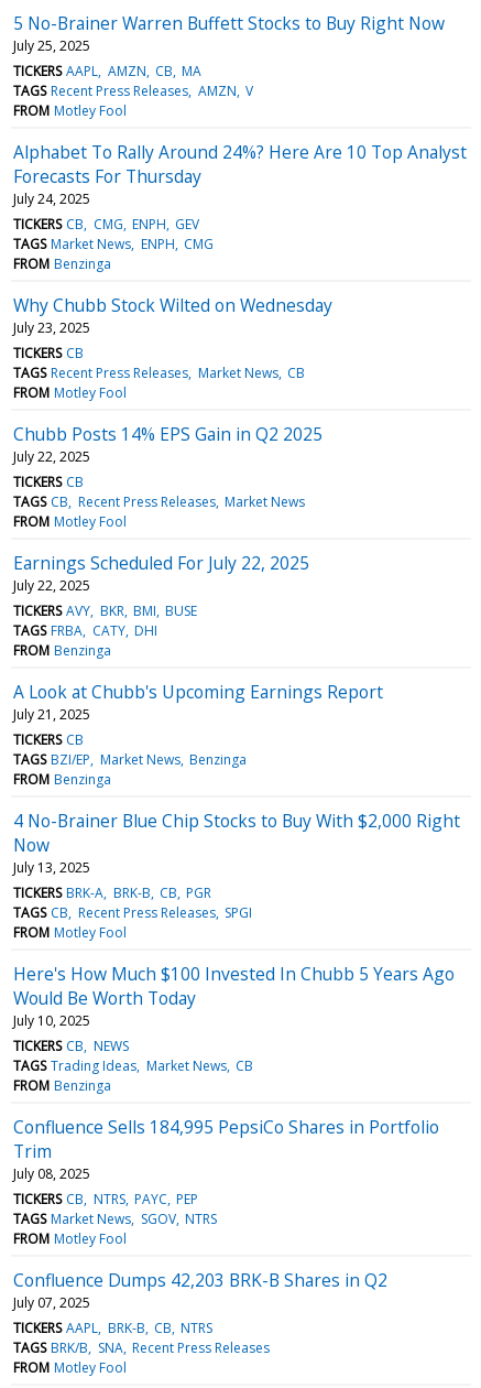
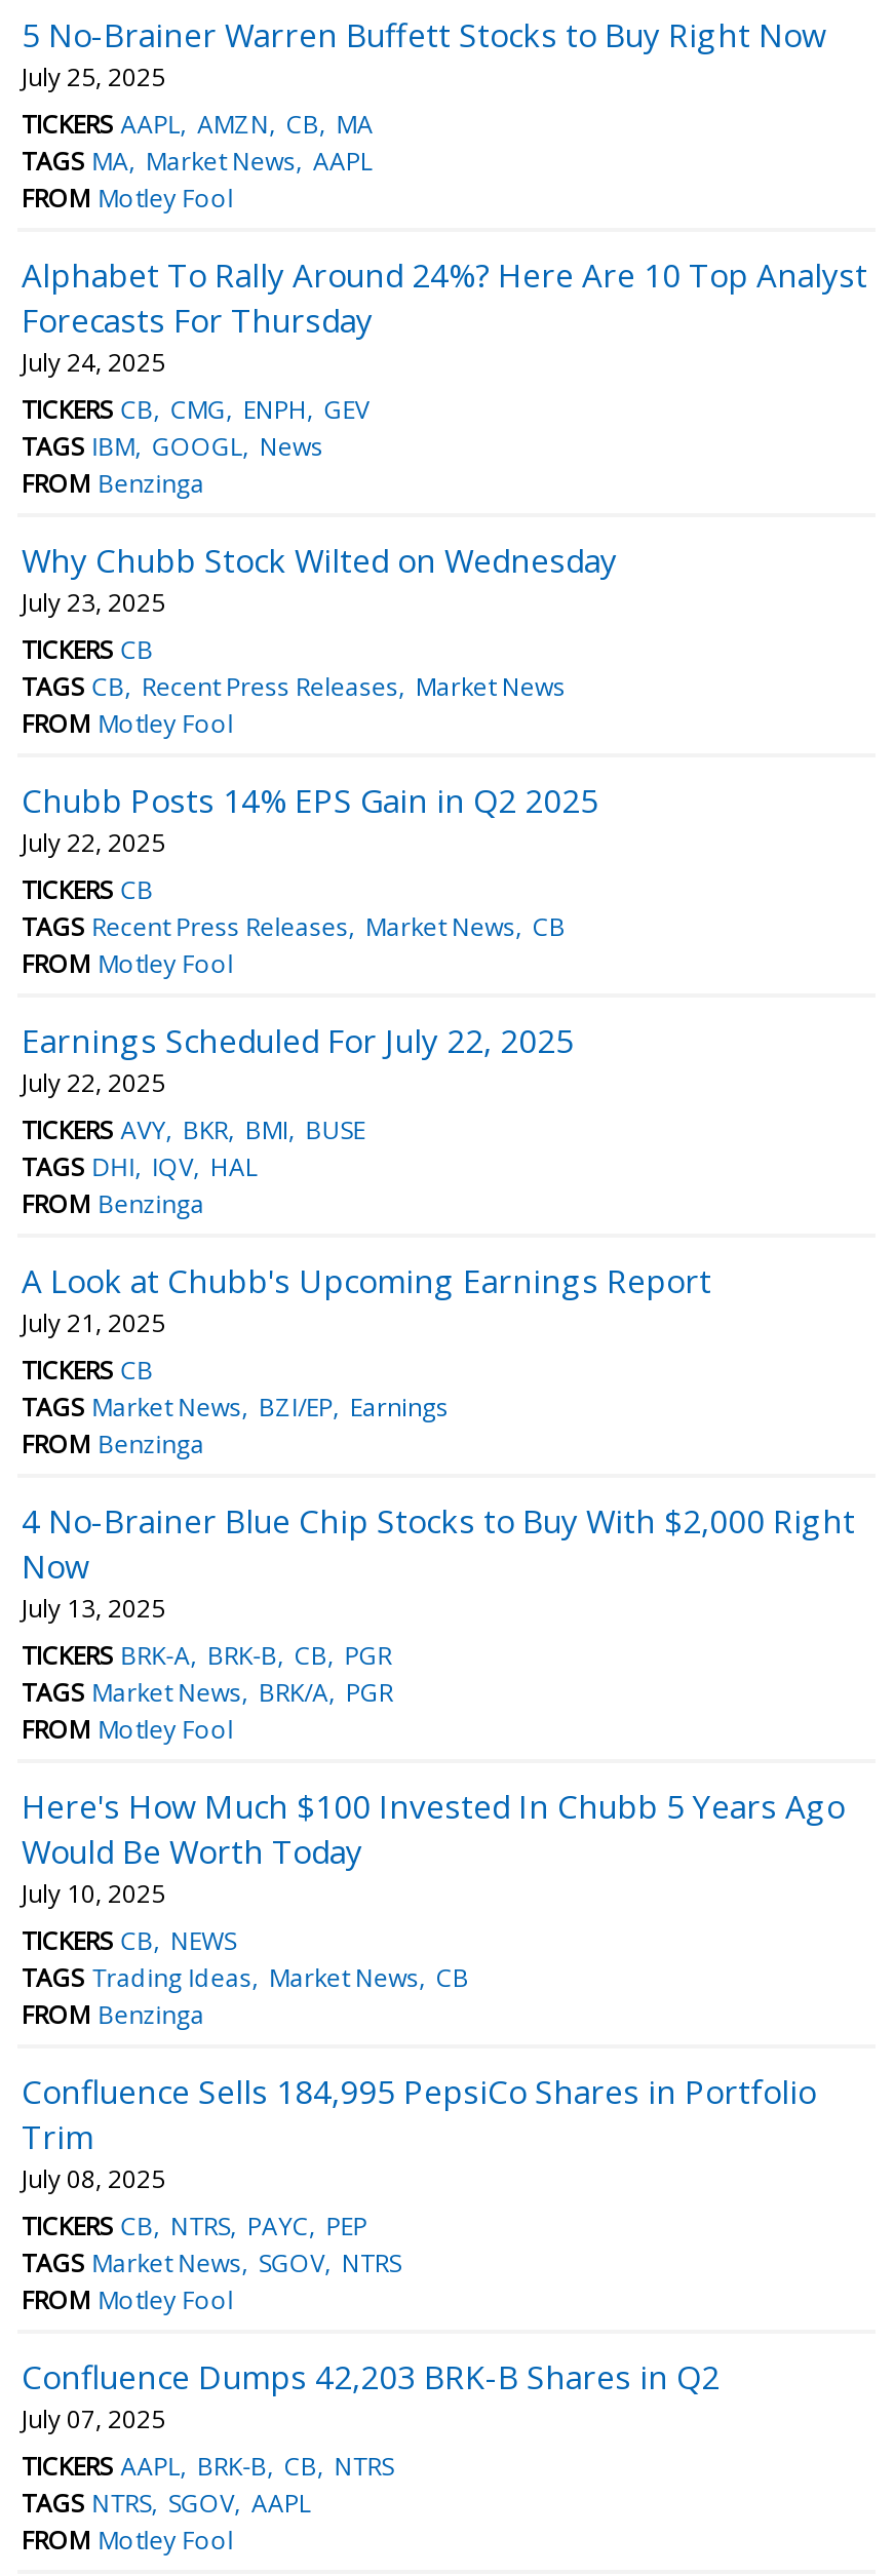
[13,81,253,100] TAGS Recent Press Releases AMZN V -> [22,143,372,178] TAGS MA Market News AAPL
[13,234,213,253] TAGS Market News ENPH CMG -> [22,429,323,463] TAGS IBM GOOGL News
moved [13,363,305,382] -> [22,909,565,944]: TAGS Recent Press Releases Market News CB
moved [13,492,305,511] -> [22,669,565,704]: TAGS CB Recent Press Releases Market News
[13,621,157,640] TAGS FRBA CATY DHI -> [22,1149,257,1184] TAGS DHI IQV HAL
[13,750,246,769] TAGS BZI/EP Market News Benzinga -> [22,1389,448,1424] TAGS Market News BZI/EP Earnings
[13,903,252,922] TAGS CB Recent Press Releases SPGI -> [22,1675,393,1709] TAGS Market News BRK/A PGR
[13,1338,270,1357] TAGS BRK/B SNA Recent Press Releases -> [22,2485,311,2520] TAGS NTRS SGOV AAPL

